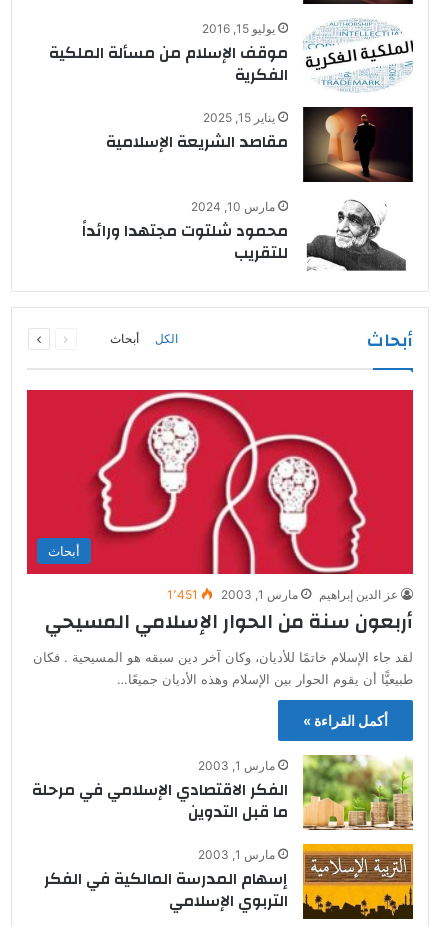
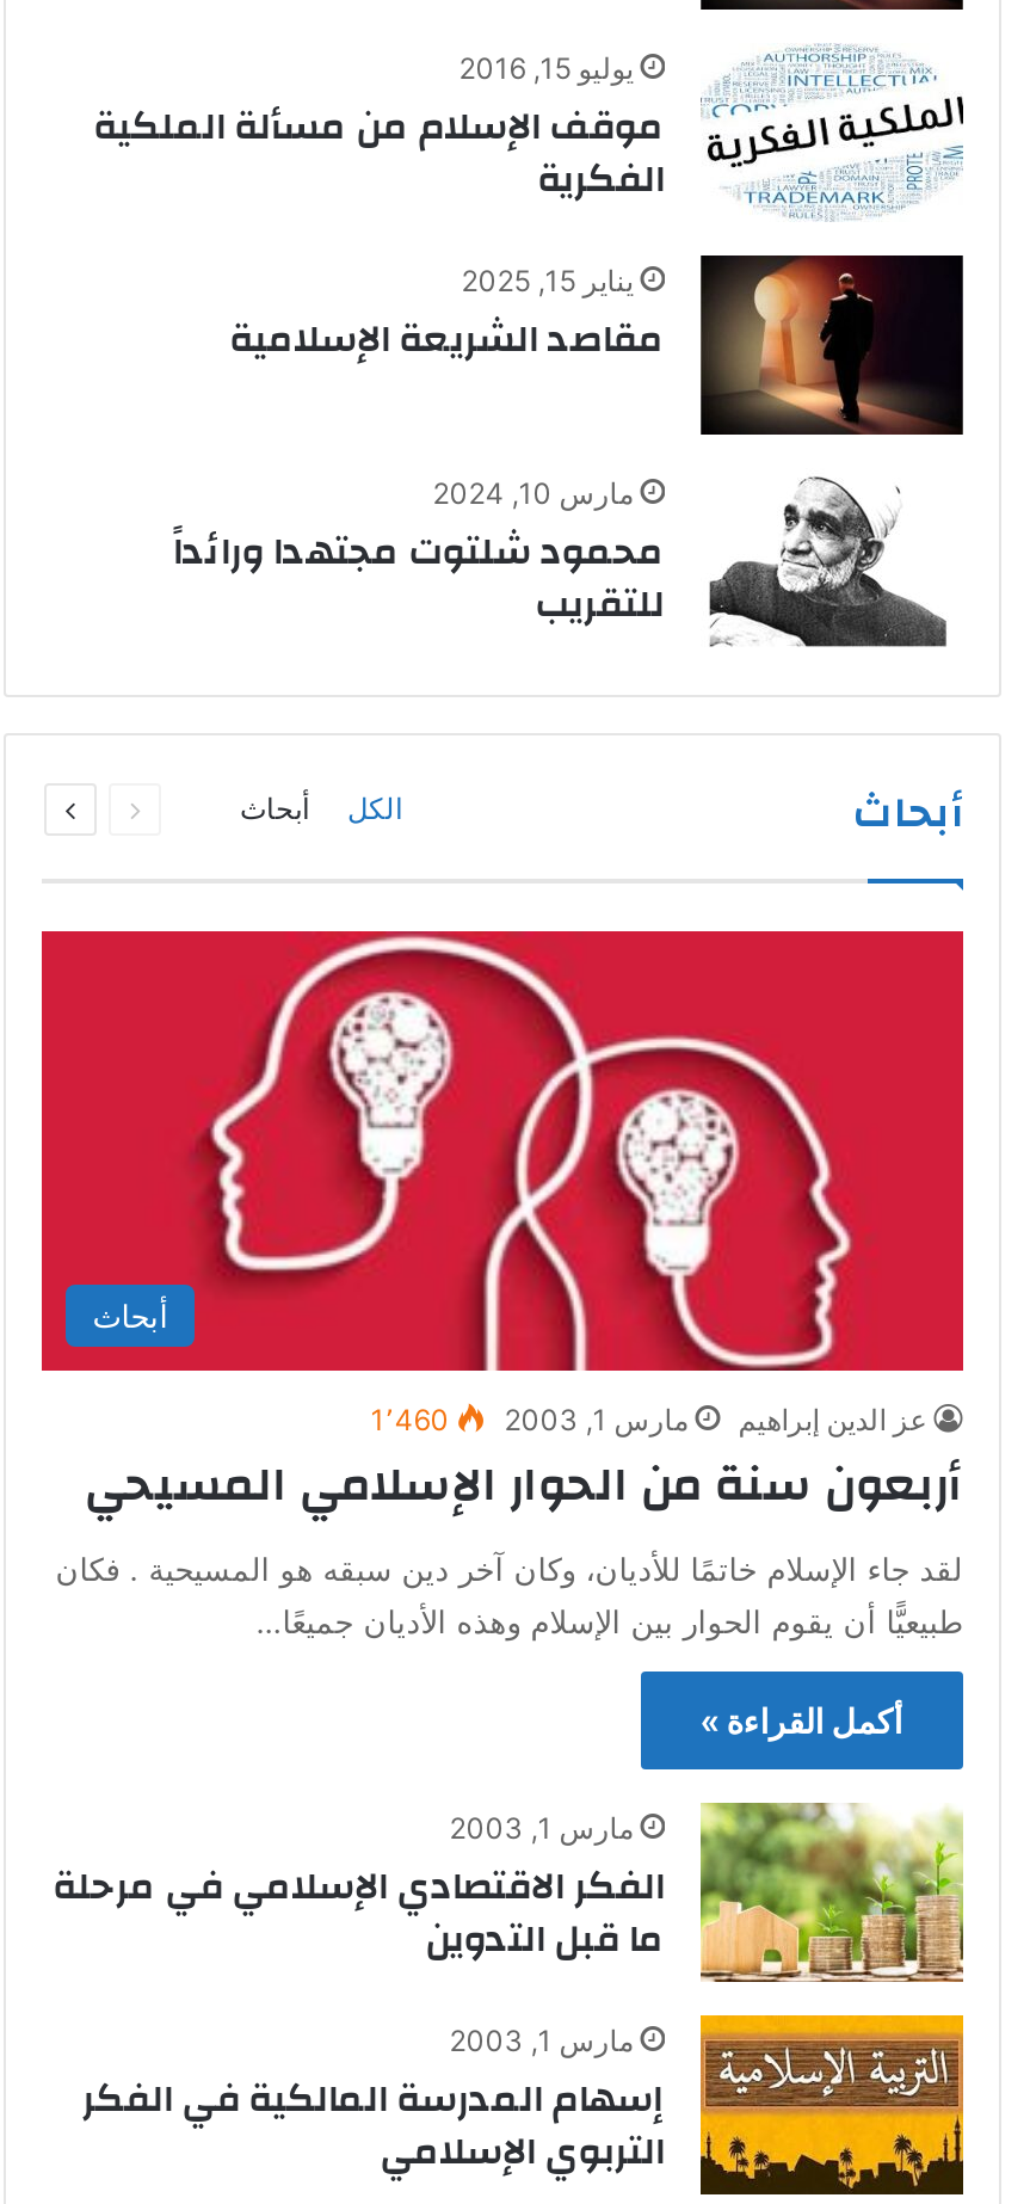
[167,587,198,602] 1٬451 -> [370,1402,449,1437] 1٬460

